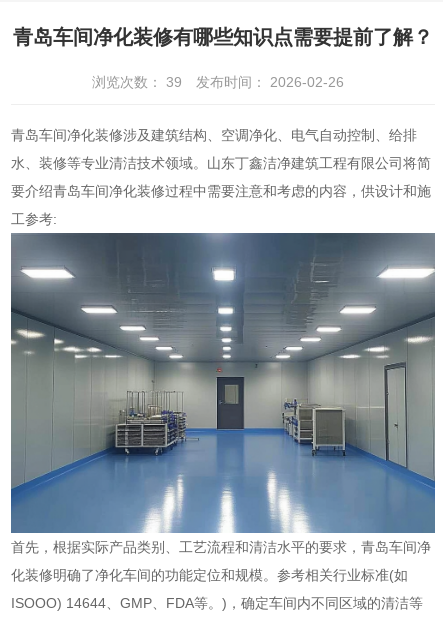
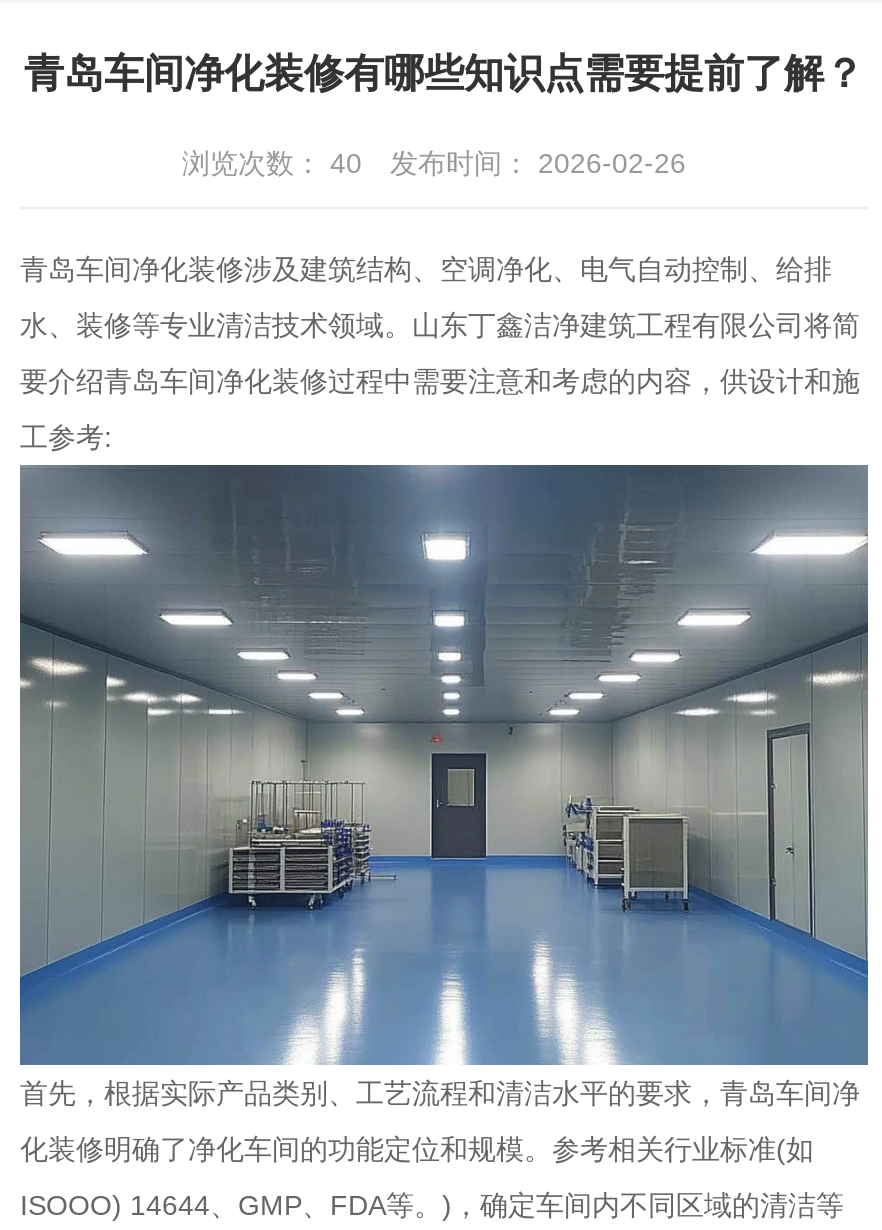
[92,74,344,90] 浏览次数：39 发布时间： 2026-02-26 -> [182,146,686,178] 浏览次数：40 发布时间： 2026-02-26

